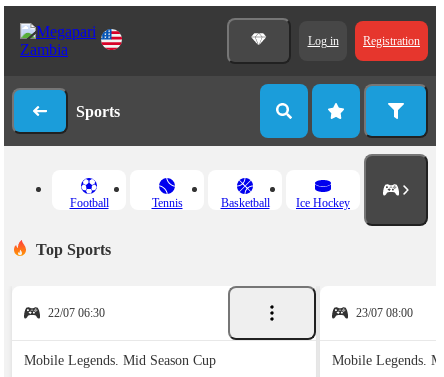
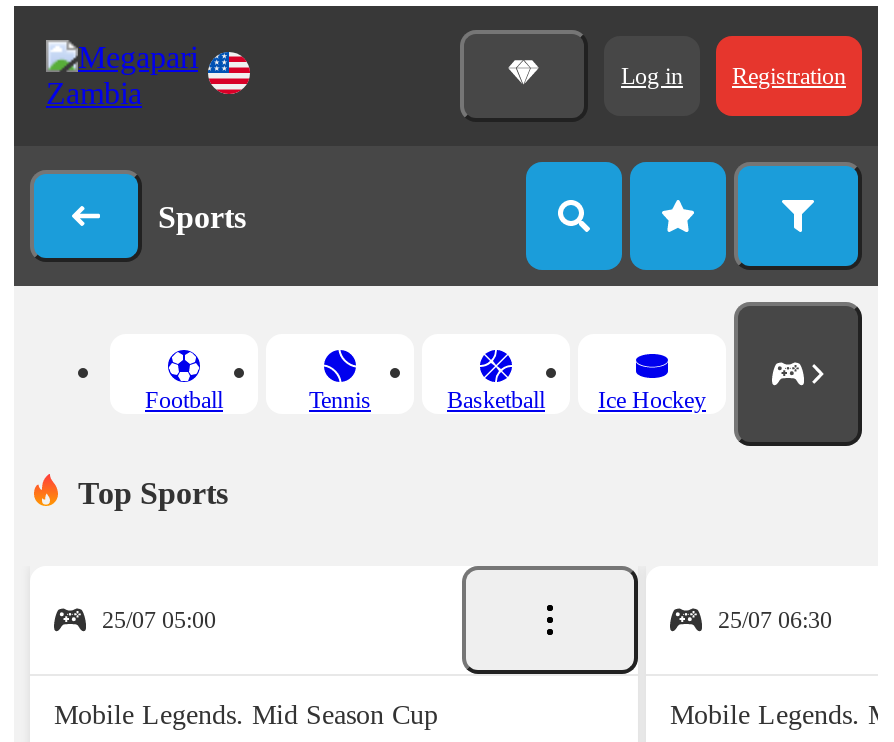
[48,306,105,320] 22/07 06:30 -> [102,606,216,634] 25/07 05:00
[356,306,413,320] 23/07 08:00 -> [718,606,832,634] 25/07 06:30

